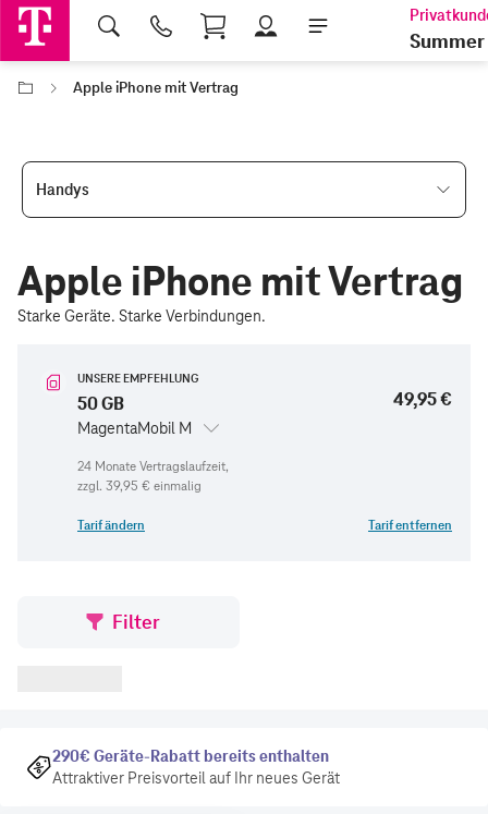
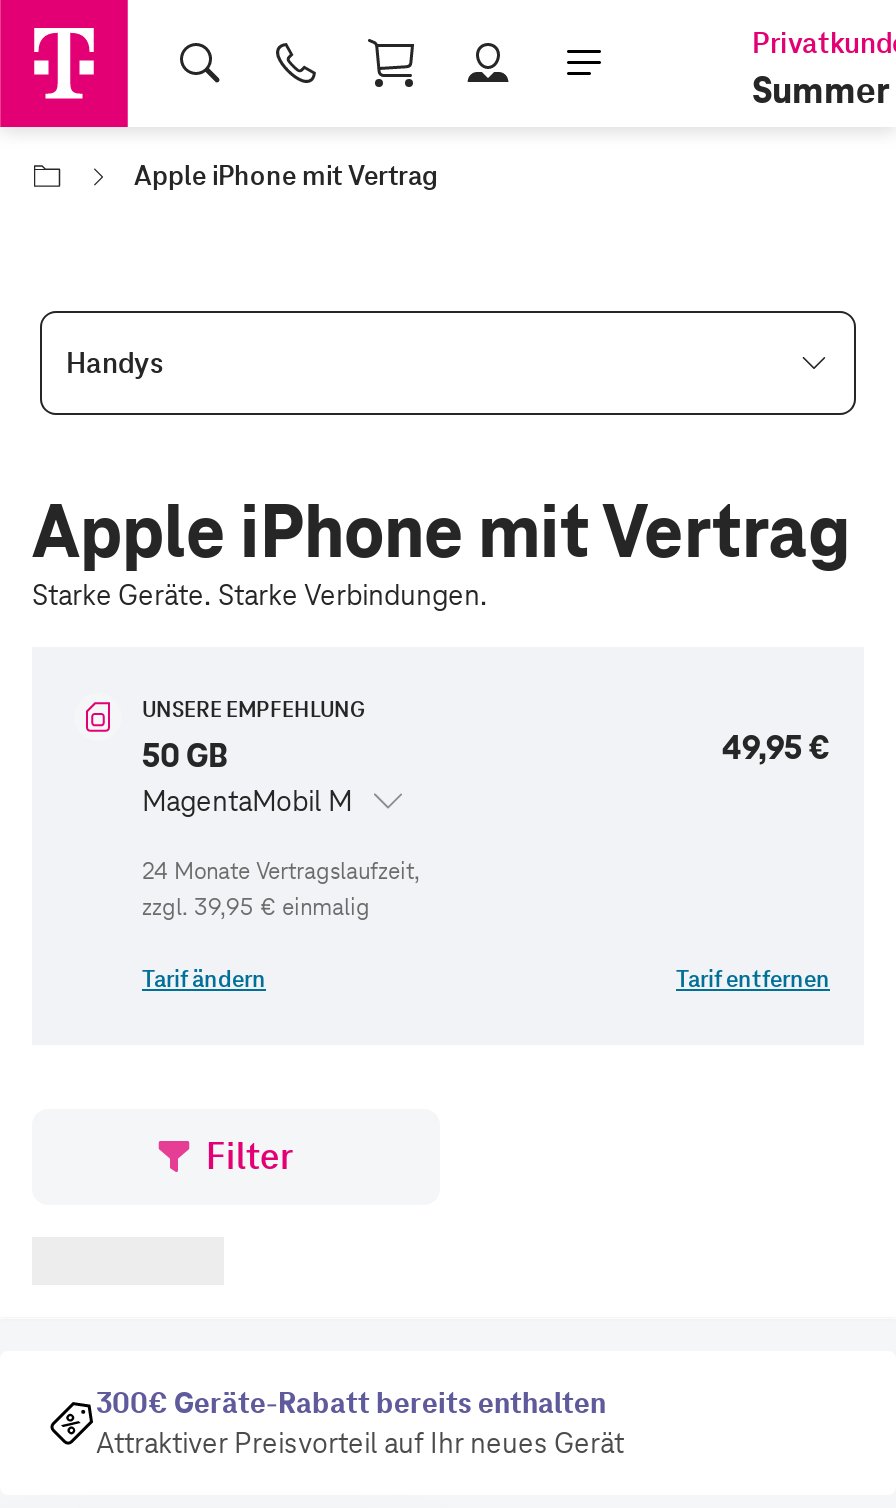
[52,746,329,766] 290€ Geräte-Rabatt bereits enthalten -> [96,1385,606,1421] 300€ Geräte-Rabatt bereits enthalten

